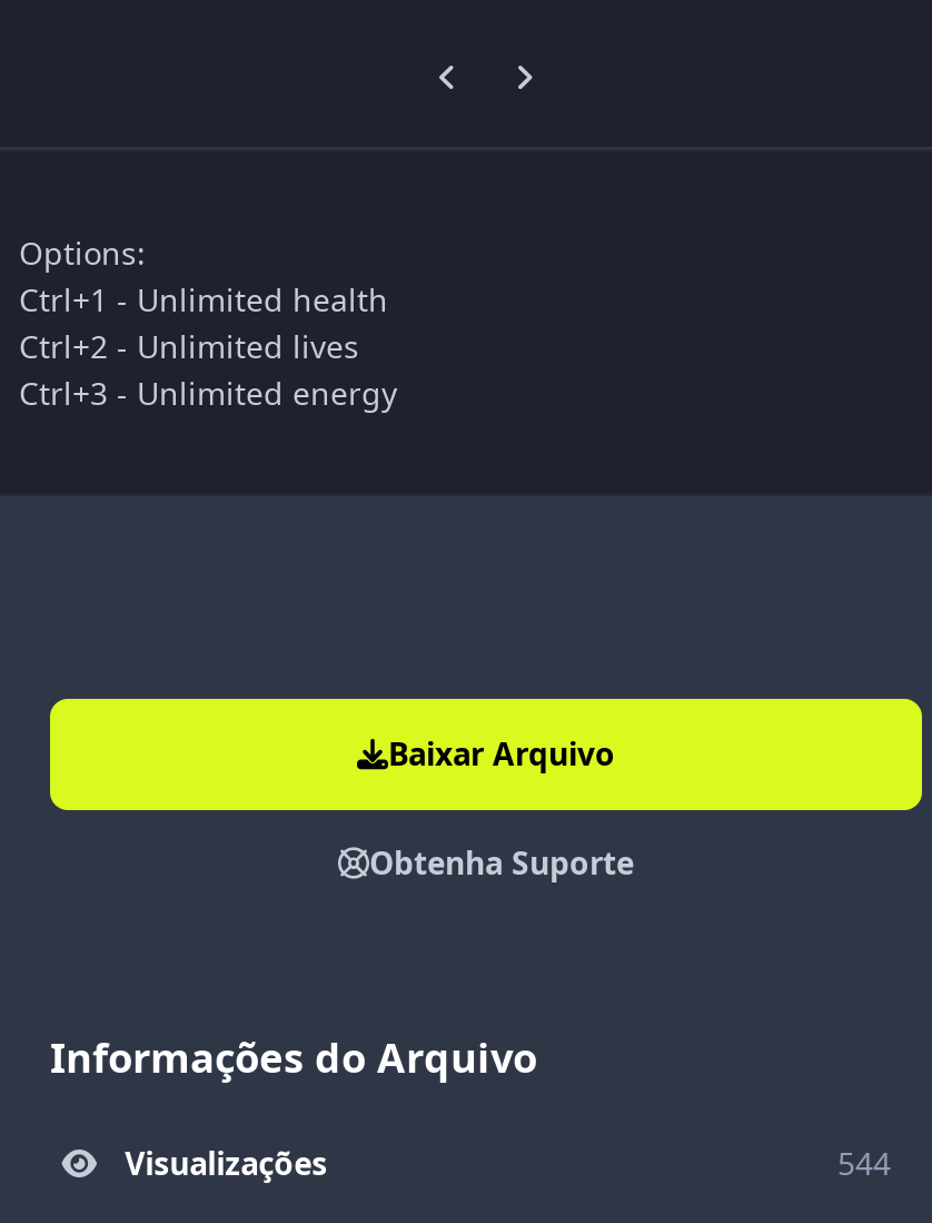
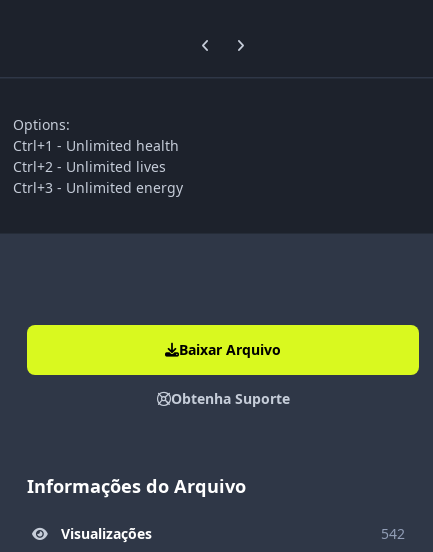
[837,1142,891,1185] 544 -> [381,524,405,543] 542

